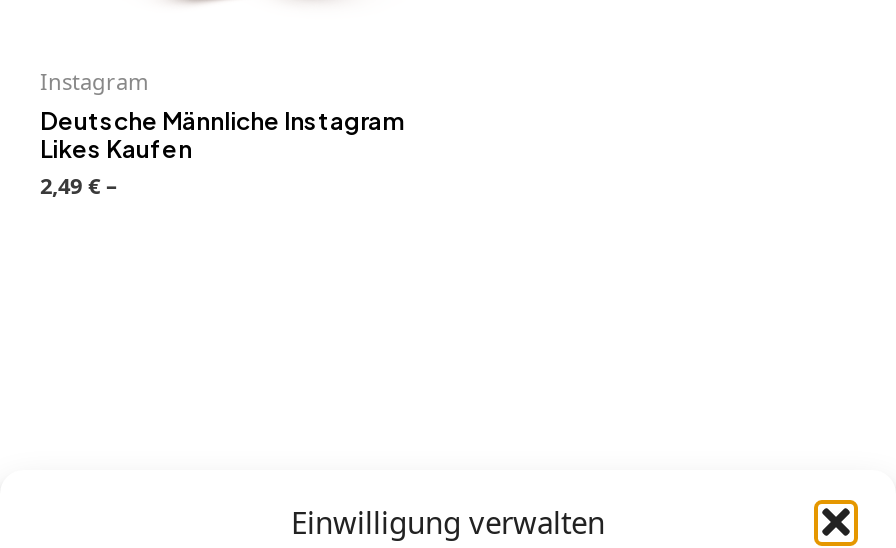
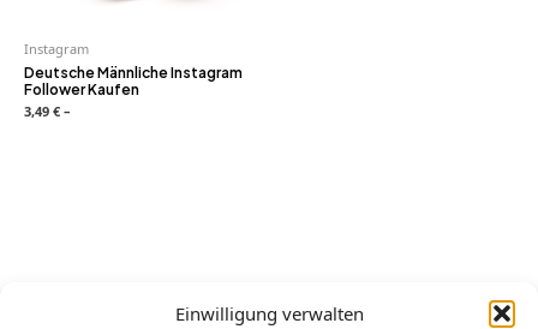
[40,133,192,163] Likes Kaufen -> [24,80,139,98] Follower Kaufen
[40,169,118,199] 2,49 €– -> [24,102,71,120] 3,49 €–

